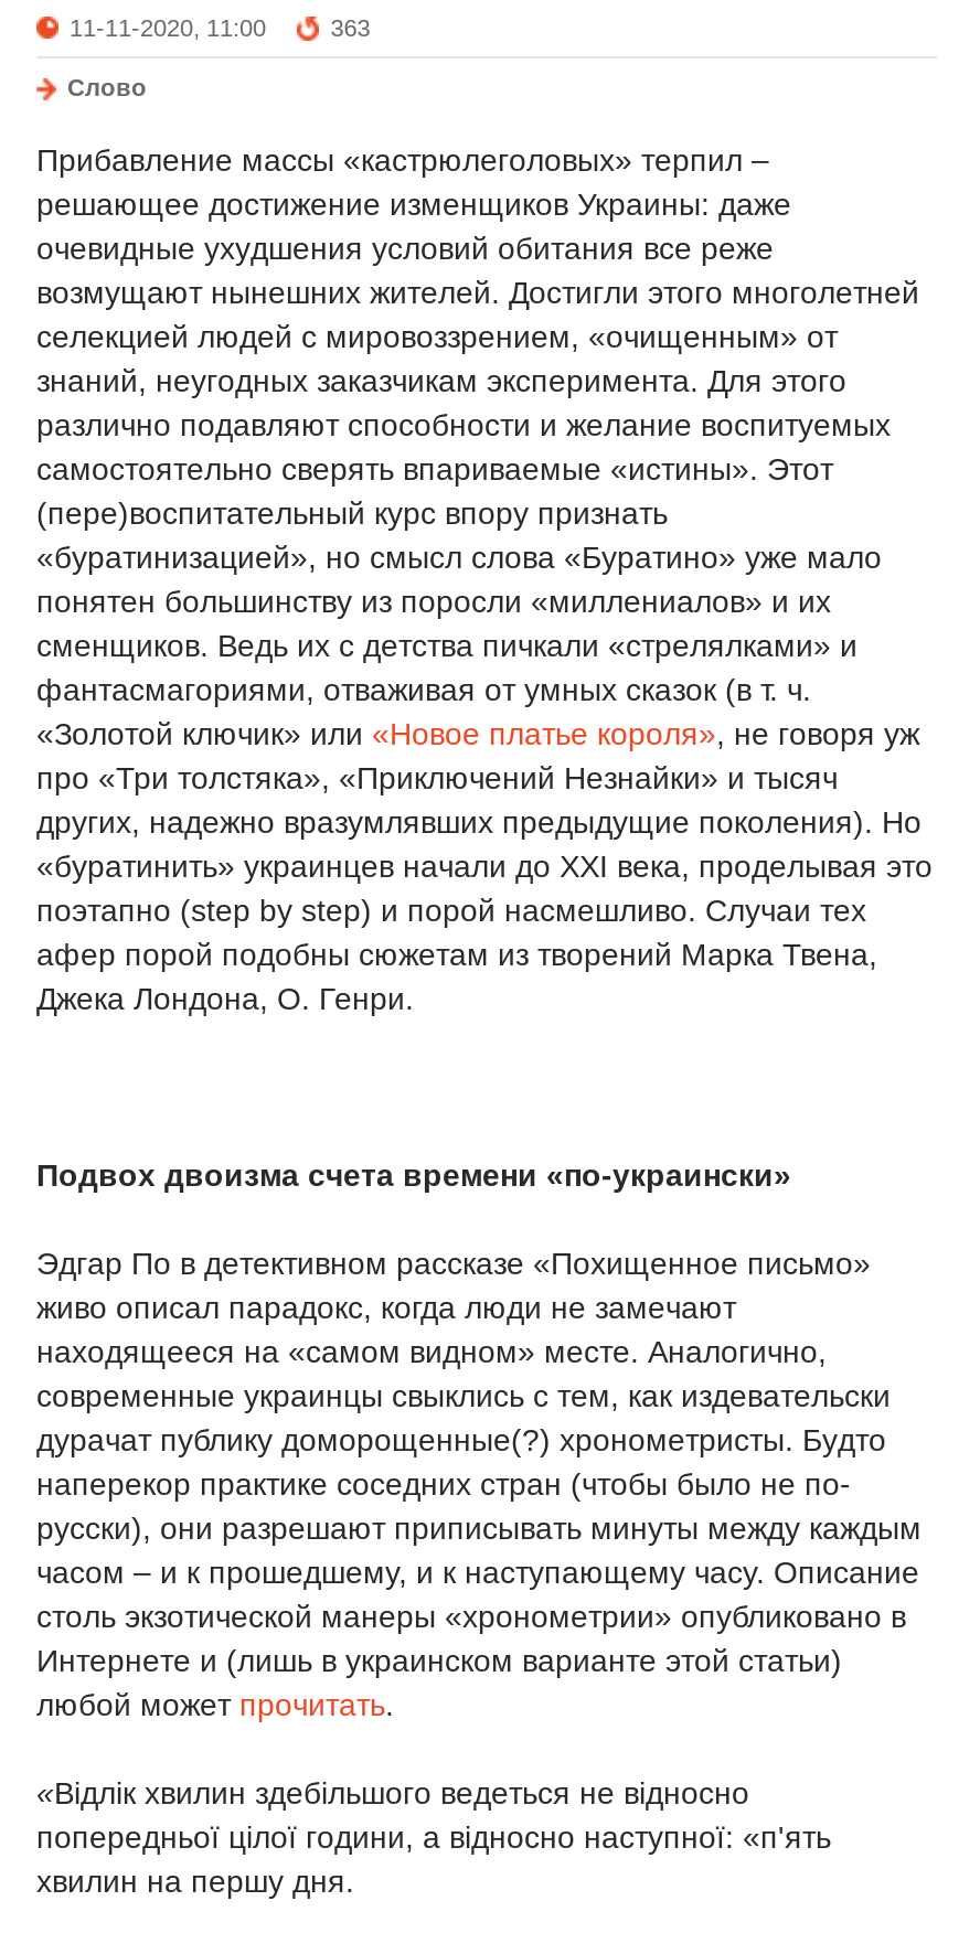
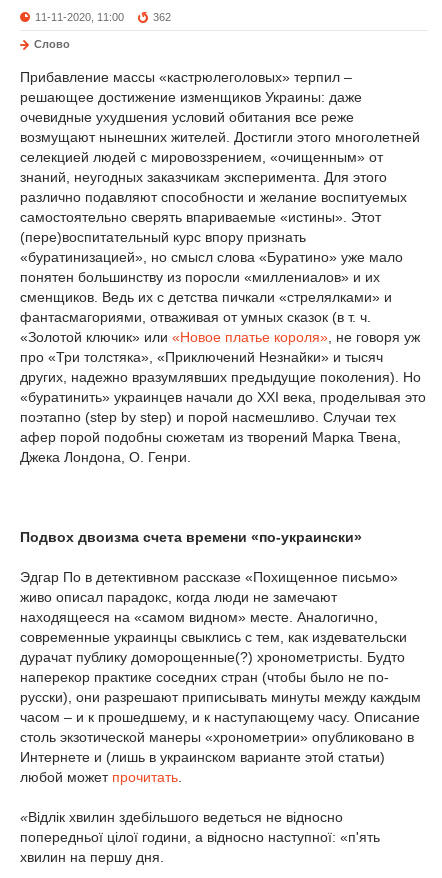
[330,14,370,41] 363 -> [153,11,171,23] 362

